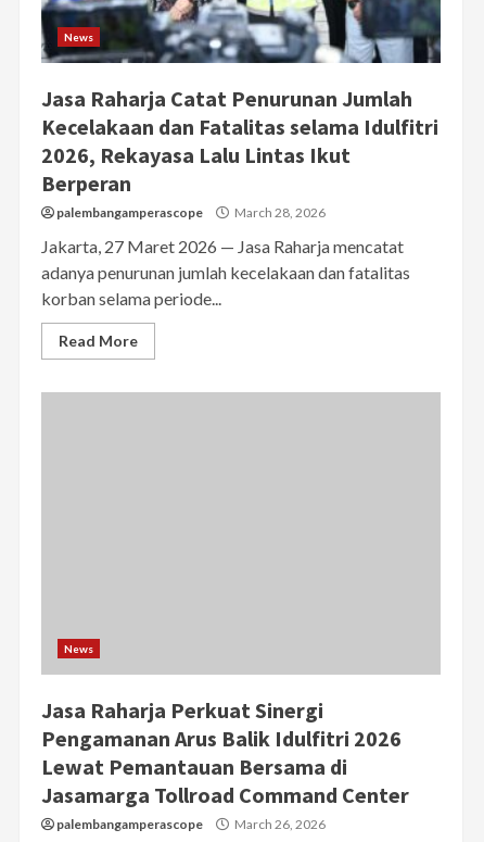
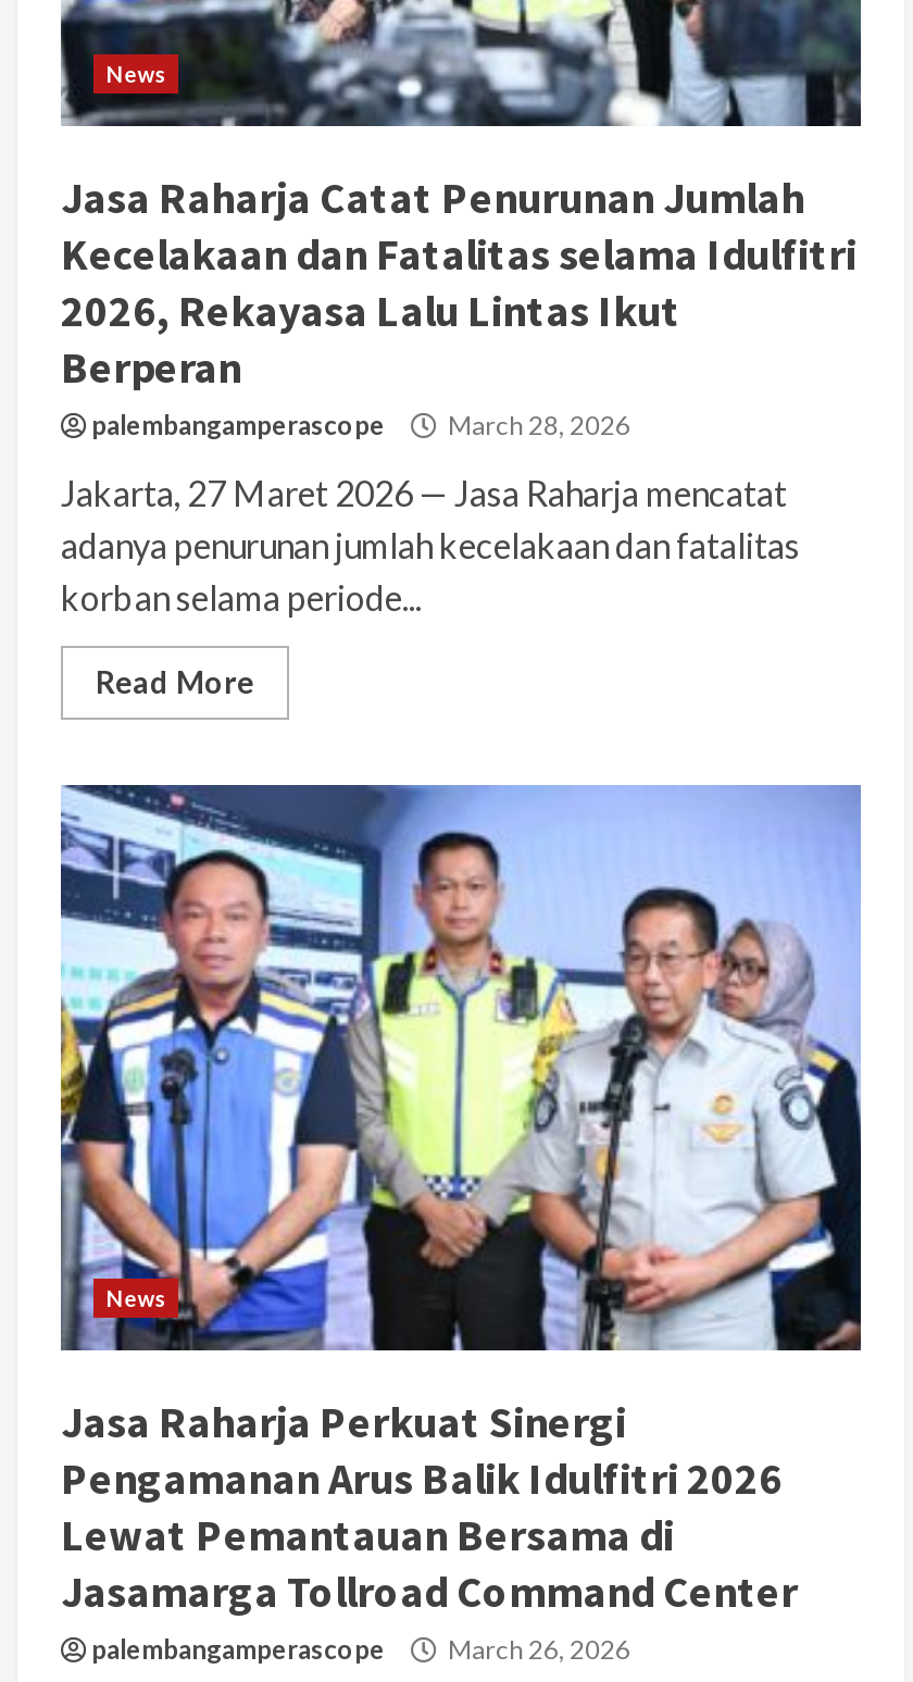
none -> [59,783,863,1353] [image]

